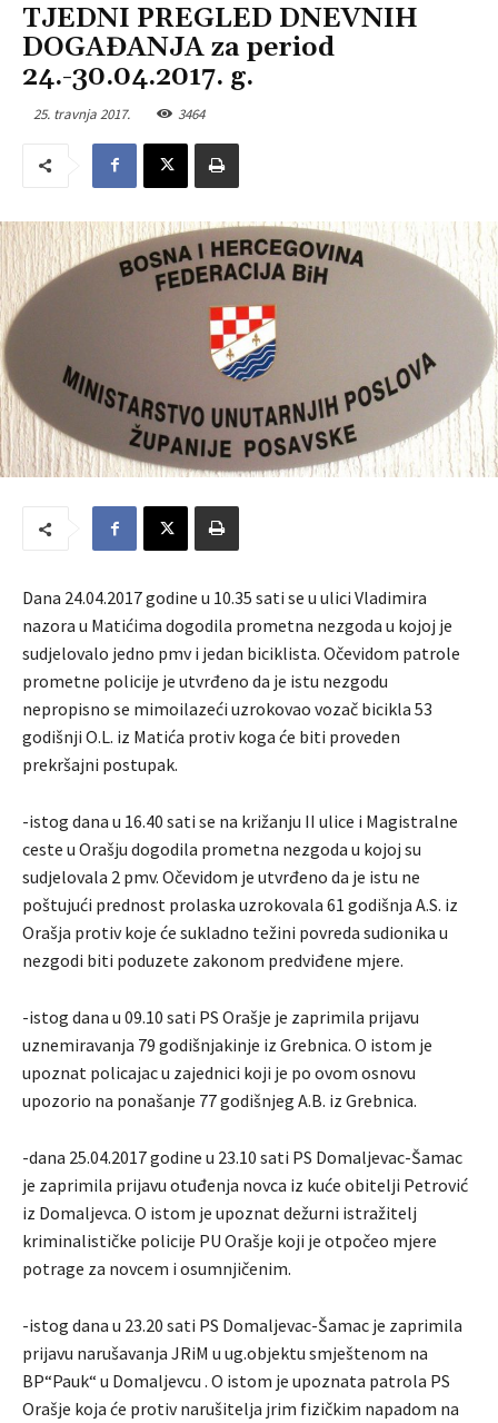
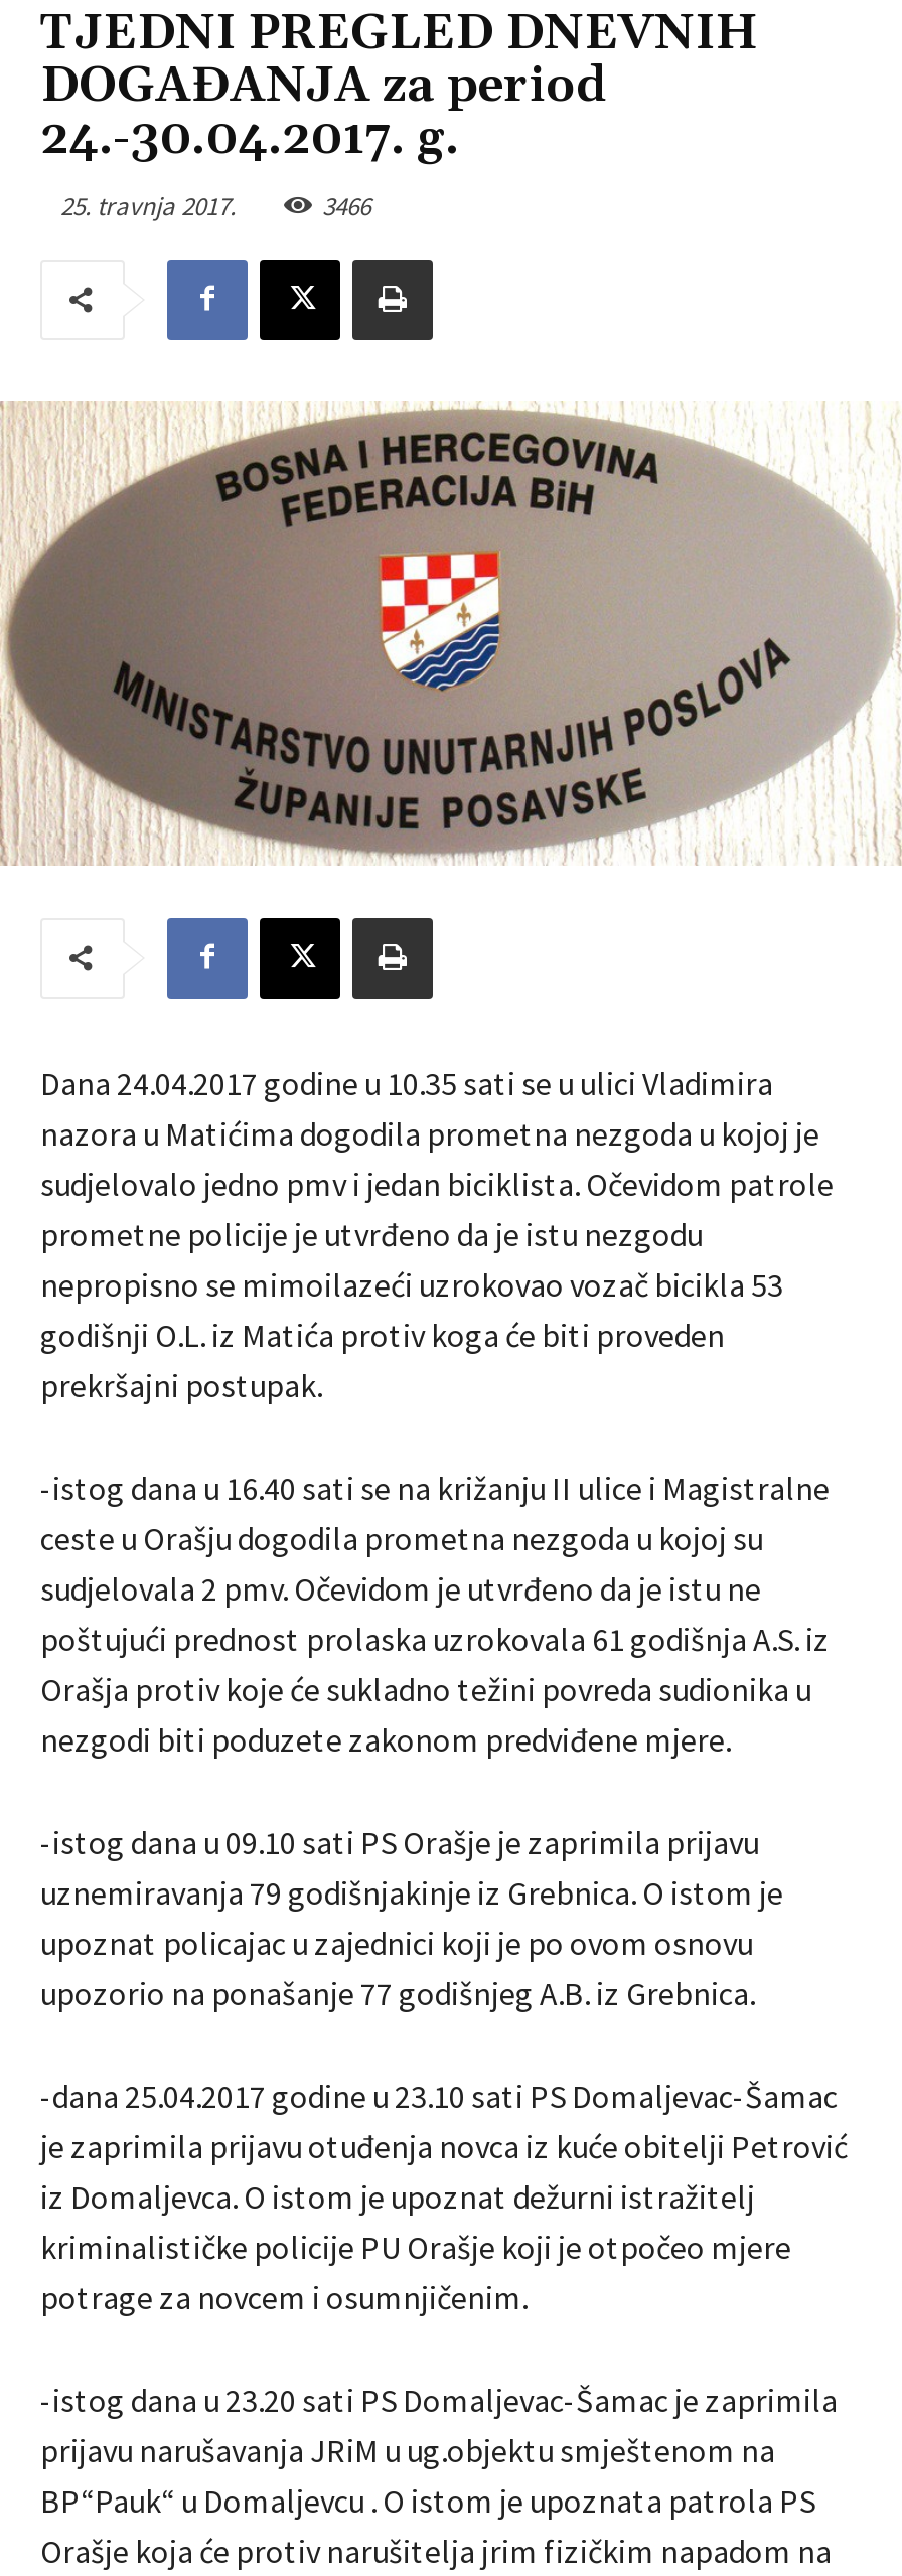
[178,104,205,123] 3464 -> [322,189,370,223] 3466

